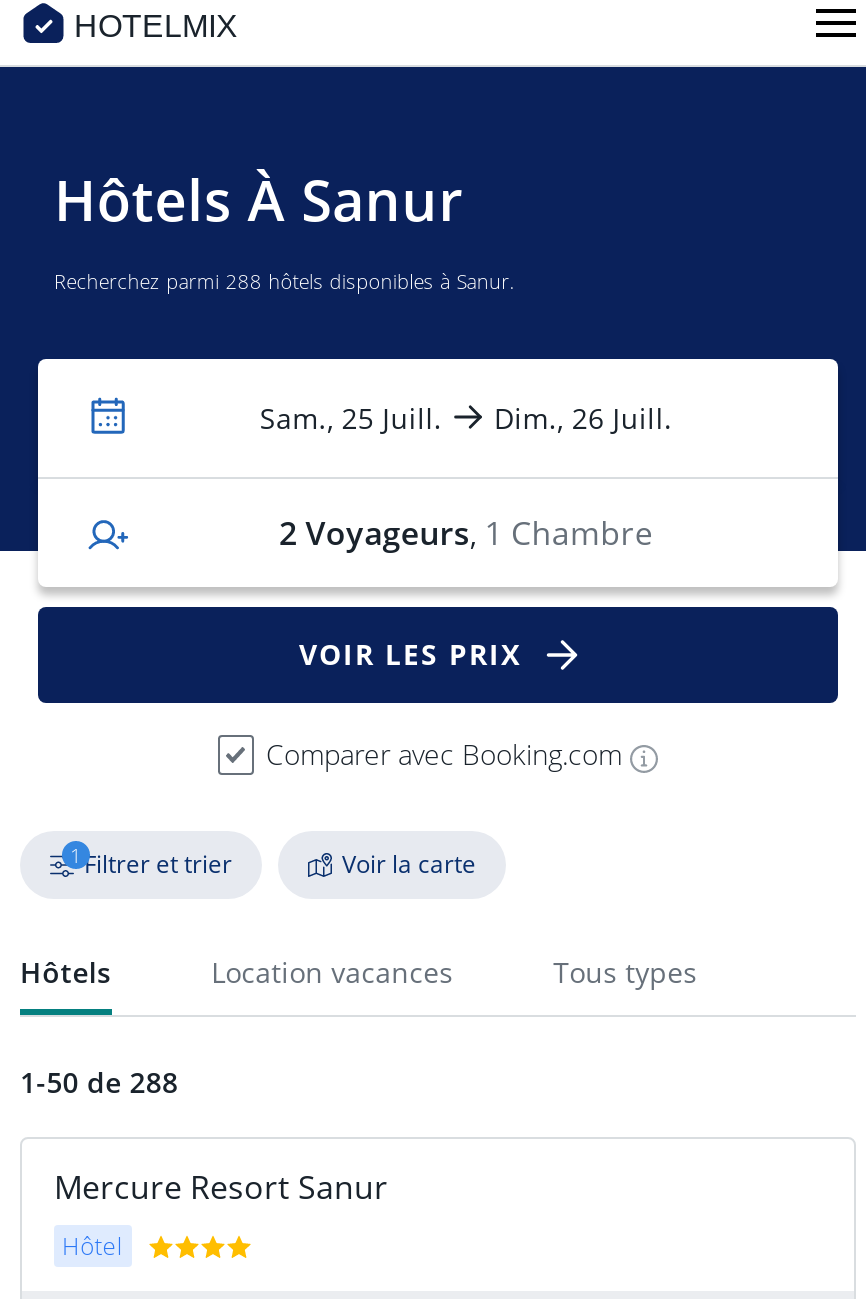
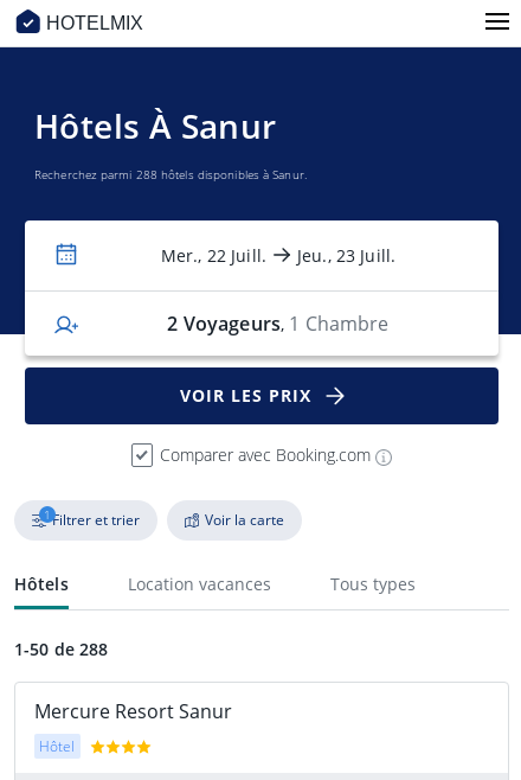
[260,399,442,437] Sam., 25 Juill. -> [161,244,266,267] Mer., 22 Juill.
[494,399,672,437] Dim., 26 Juill. -> [297,244,396,267] Jeu., 23 Juill.

